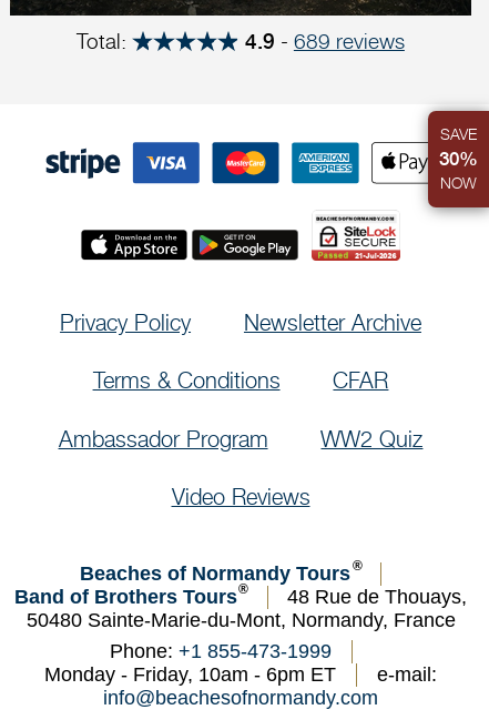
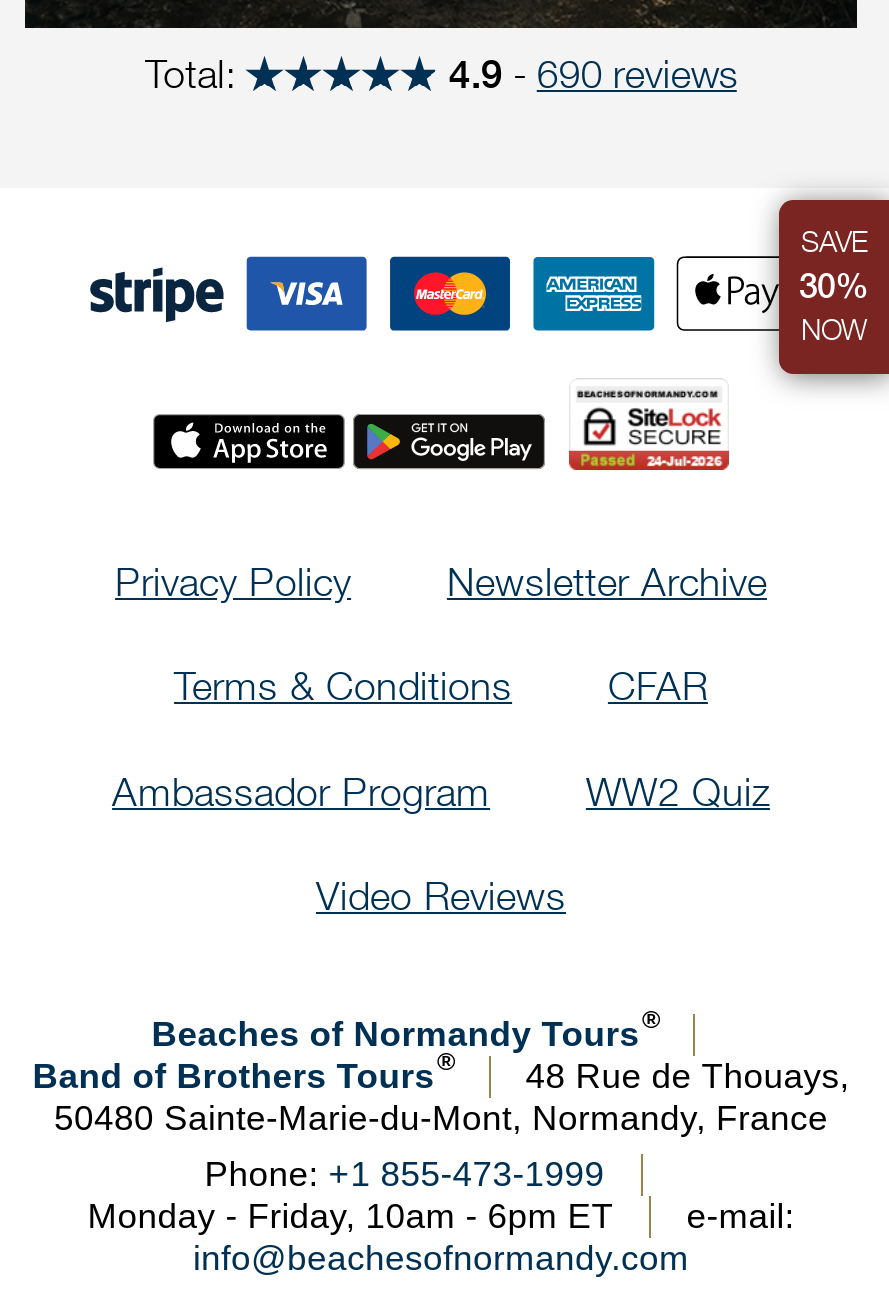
[245,28,405,55] 4.9 - 689 reviews -> [449,51,737,99] 4.9 - 690 reviews

